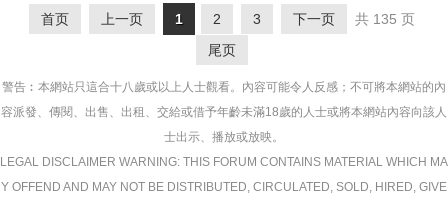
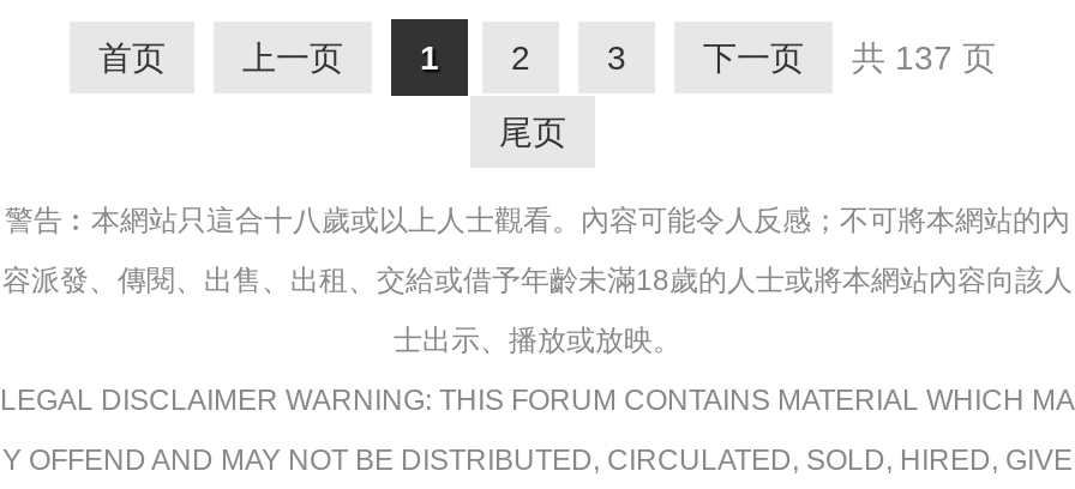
[41,11,419,27] 首页 上一页 1 2 3 下一页 共 135 页 -> [98,38,1005,77] 首页 上一页 1 2 3 下一页 共 137 页

